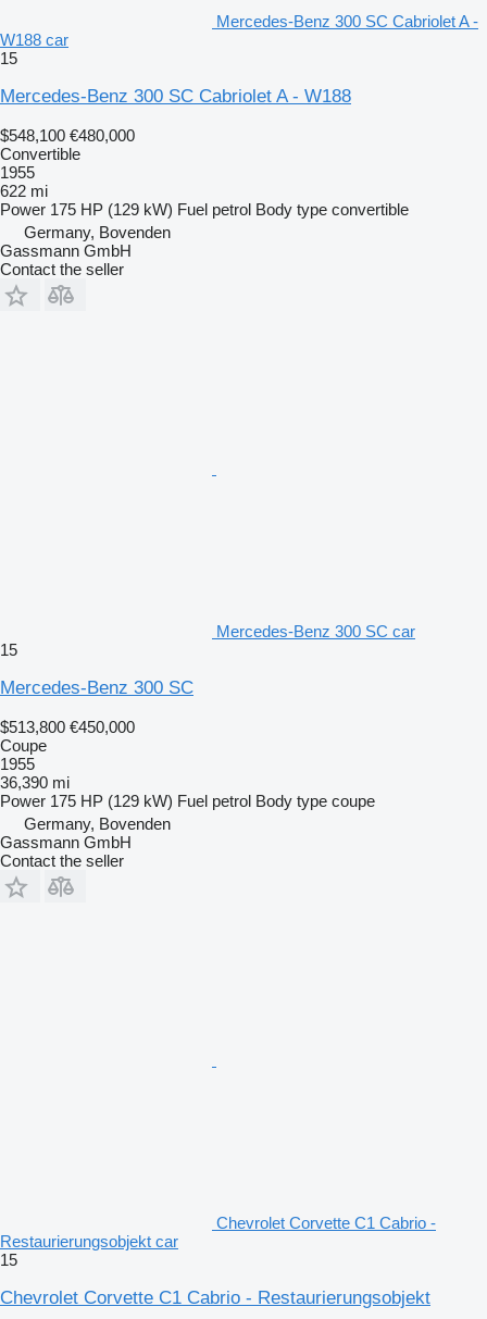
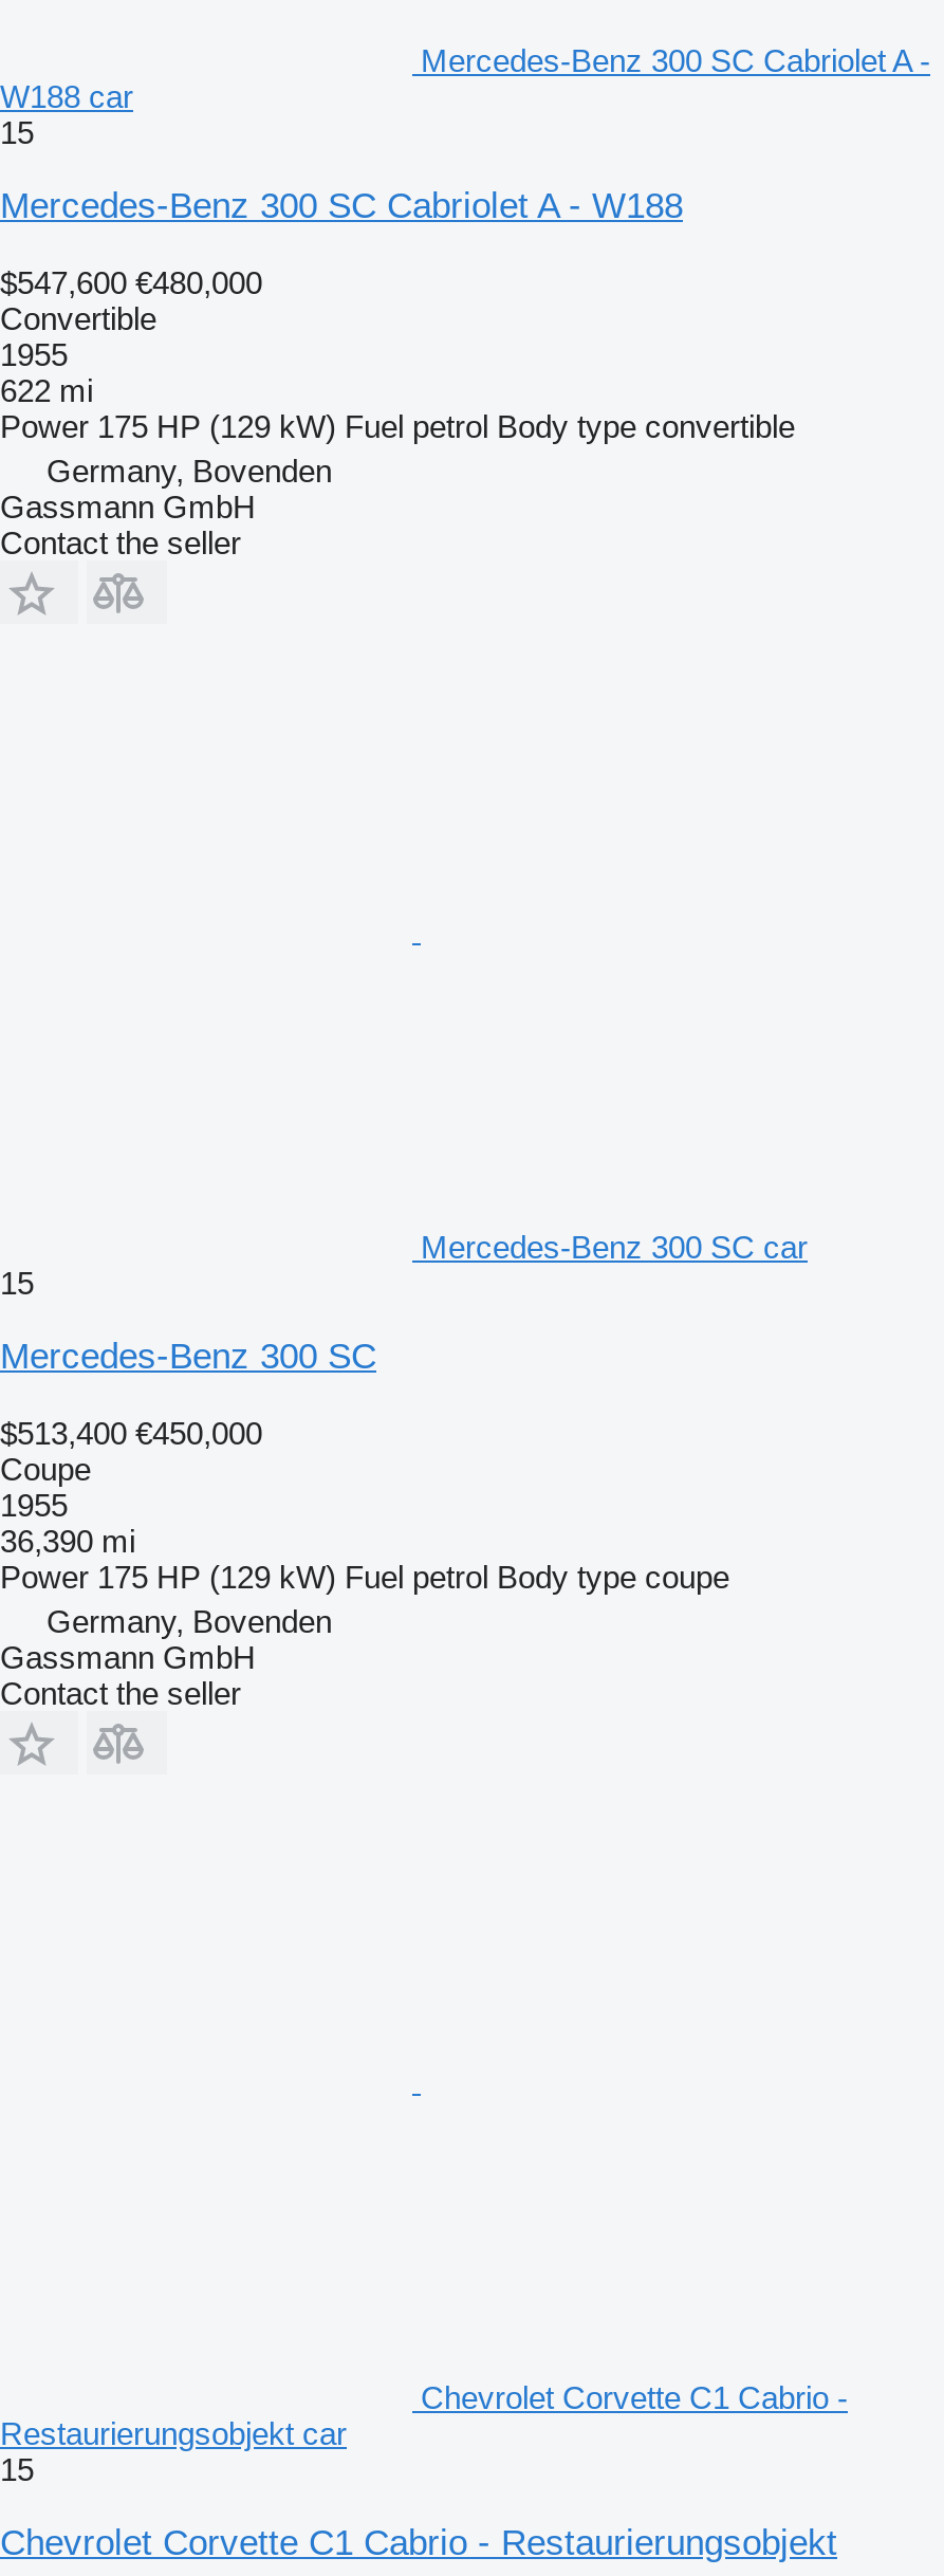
[0,126,135,145] $548,100 €480,000 -> [0,265,262,301] $547,600 €480,000
[0,718,135,736] $513,800 €450,000 -> [0,1415,262,1451] $513,400 €450,000

